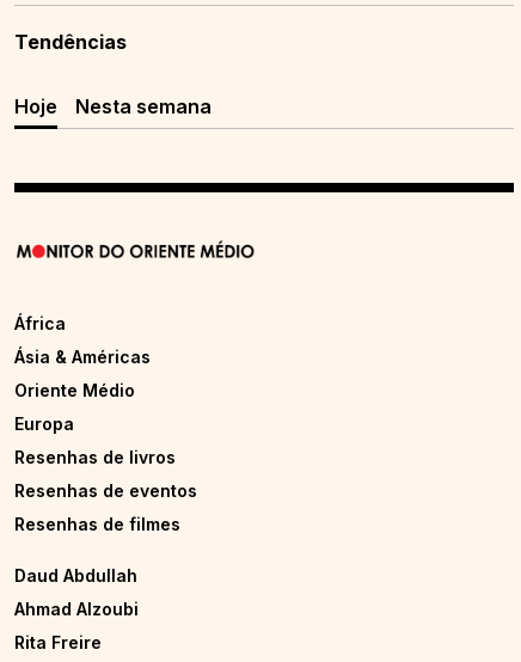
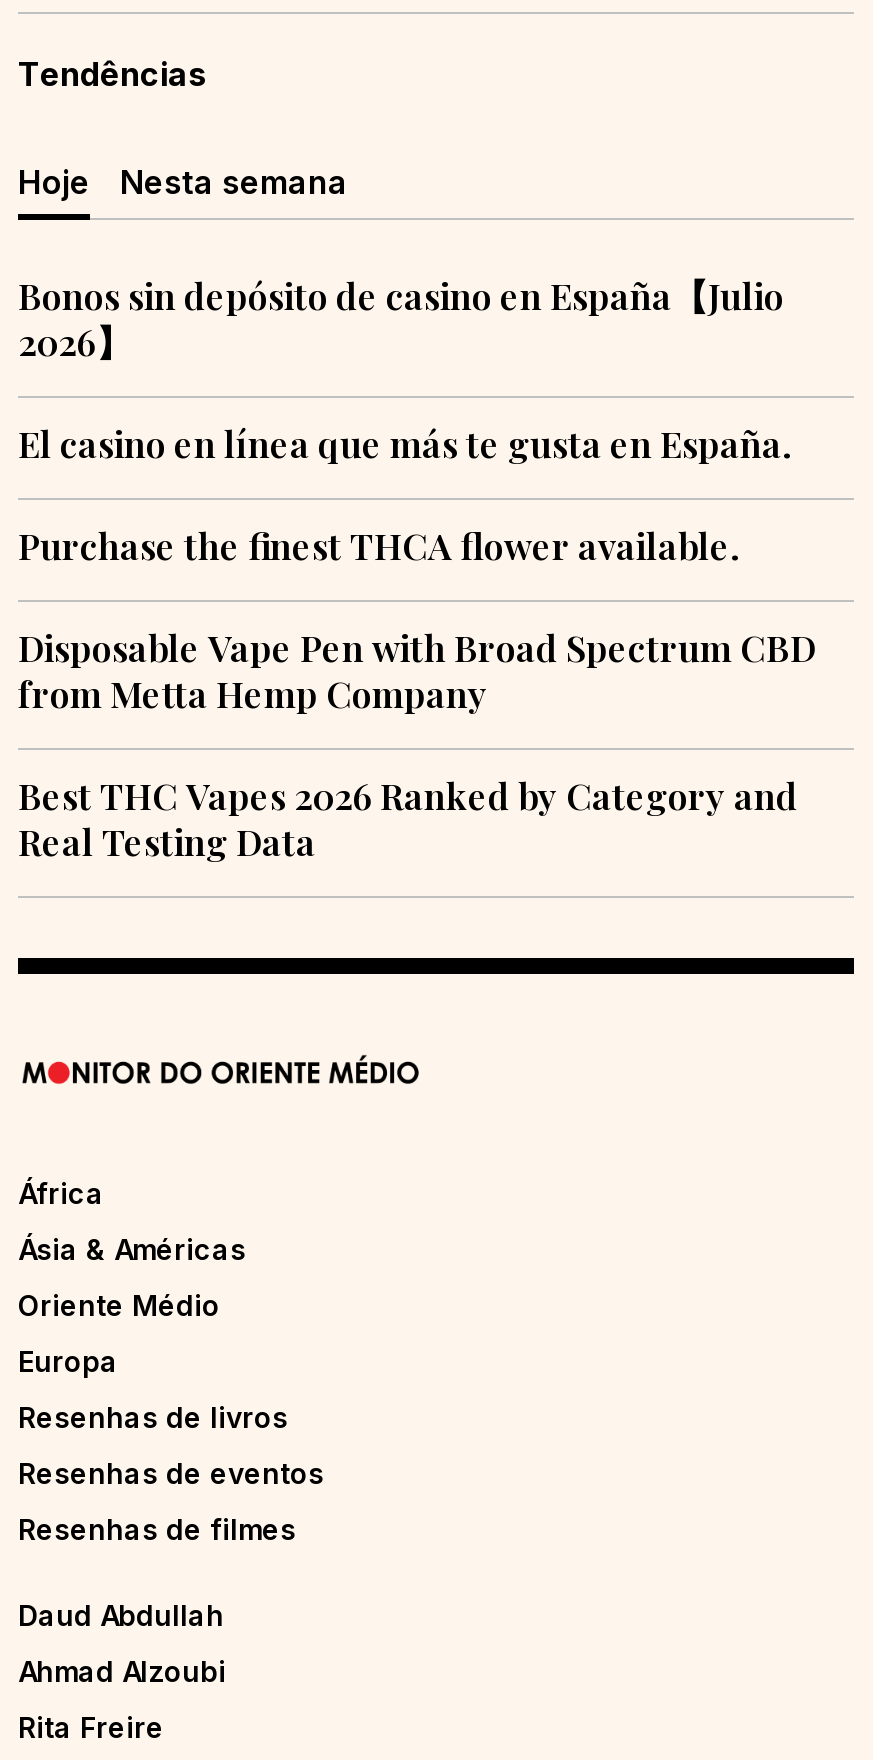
none -> [18,272,816,866] Bonos sin depósito de casino en España【Julio | 2026】 | El casino en línea que más te gusta en España. | Purchase the finest THCA flower available. | Disposable Vape Pen with Broad Spectrum CBD | from Metta Hemp Company | Best THC Vapes 2026 Ranked by Category and | Real Testing Data

